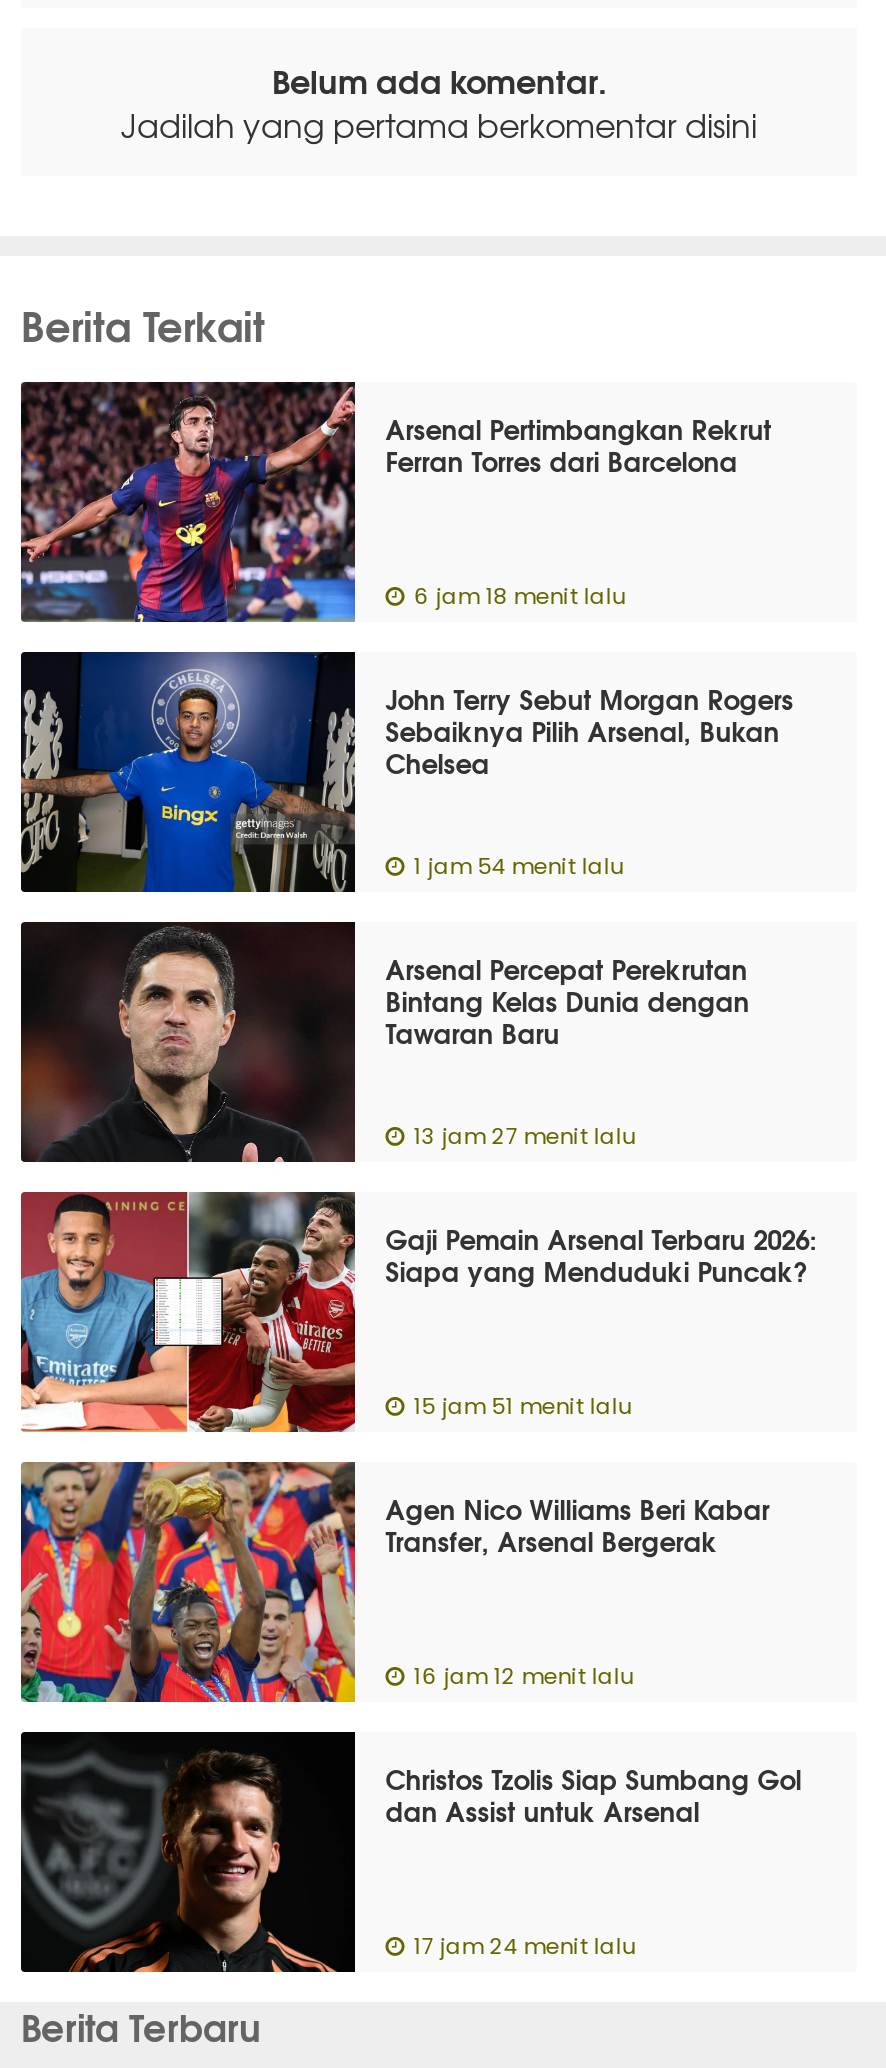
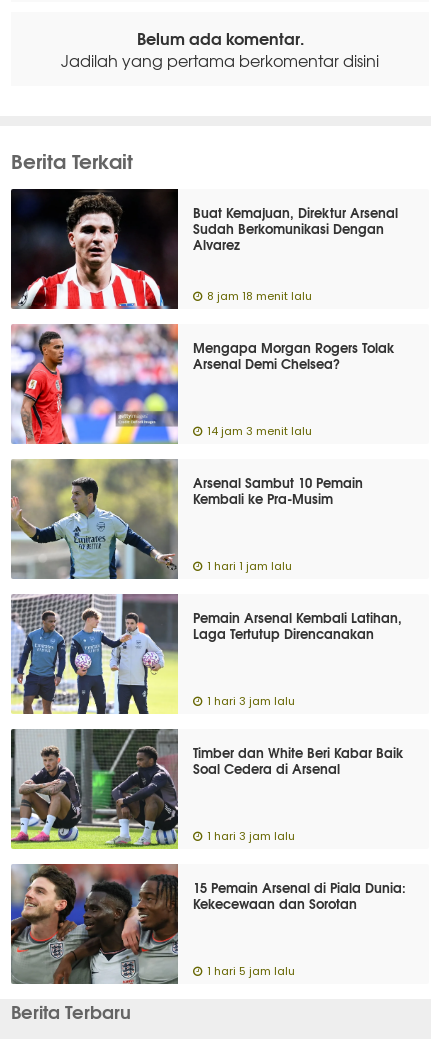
[19,382,771,624] [image] | Arsenal Pertimbangkan Rekrut | Ferran Torres dari Barcelona -> [10,189,398,310] [image] | Buat Kemajuan, Direktur Arsenal | Sudah Berkomunikasi Dengan | Alvarez
[413,586,625,608] 6 jam 18 menit lalu -> [207,291,312,302] 8 jam 18 menit lalu
[19,650,793,894] [image] | John Terry Sebut Morgan Rogers | Sebaiknya Pilih Arsenal, Bukan | Chelsea -> [10,323,395,445] [image] | Mengapa Morgan Rogers Tolak | Arsenal Demi Chelsea?
[413,856,623,878] 1 jam 54 menit lalu -> [207,426,312,437] 14 jam 3 menit lalu
[19,920,749,1164] [image] | Arsenal Percepat Perekrutan | Bintang Kelas Dunia dengan | Tawaran Baru -> [11,458,363,580] [image] | Arsenal Sambut 10 Pemain | Kembali ke Pra-Musim
[413,1126,635,1148] 13 jam 27 menit lalu -> [207,561,292,572] 1 hari 1 jam lalu
[19,1190,817,1434] [image] | Gaji Pemain Arsenal Terbaru 2026: | Siapa yang Menduduki Puncak? -> [11,593,402,715] [image] | Pemain Arsenal Kembali Latihan, | Laga Tertutup Direncanakan
[413,1396,631,1418] 15 jam 51 menit lalu -> [207,696,295,707] 1 hari 3 jam lalu
[19,1460,769,1704] [image] | Agen Nico Williams Beri Kabar | Transfer, Arsenal Bergerak -> [10,728,404,850] [image] | Timber dan White Beri Kabar Baik | Soal Cedera di Arsenal
[413,1666,633,1688] 16 jam 12 menit lalu -> [207,831,295,842] 1 hari 3 jam lalu
[19,1730,801,1974] [image] | Christos Tzolis Siap Sumbang Gol | dan Assist untuk Arsenal -> [10,863,406,985] [image] | 15 Pemain Arsenal di Piala Dunia: | Kekecewaan dan Sorotan
[413,1936,635,1958] 17 jam 24 menit lalu -> [207,966,295,977] 1 hari 5 jam lalu

